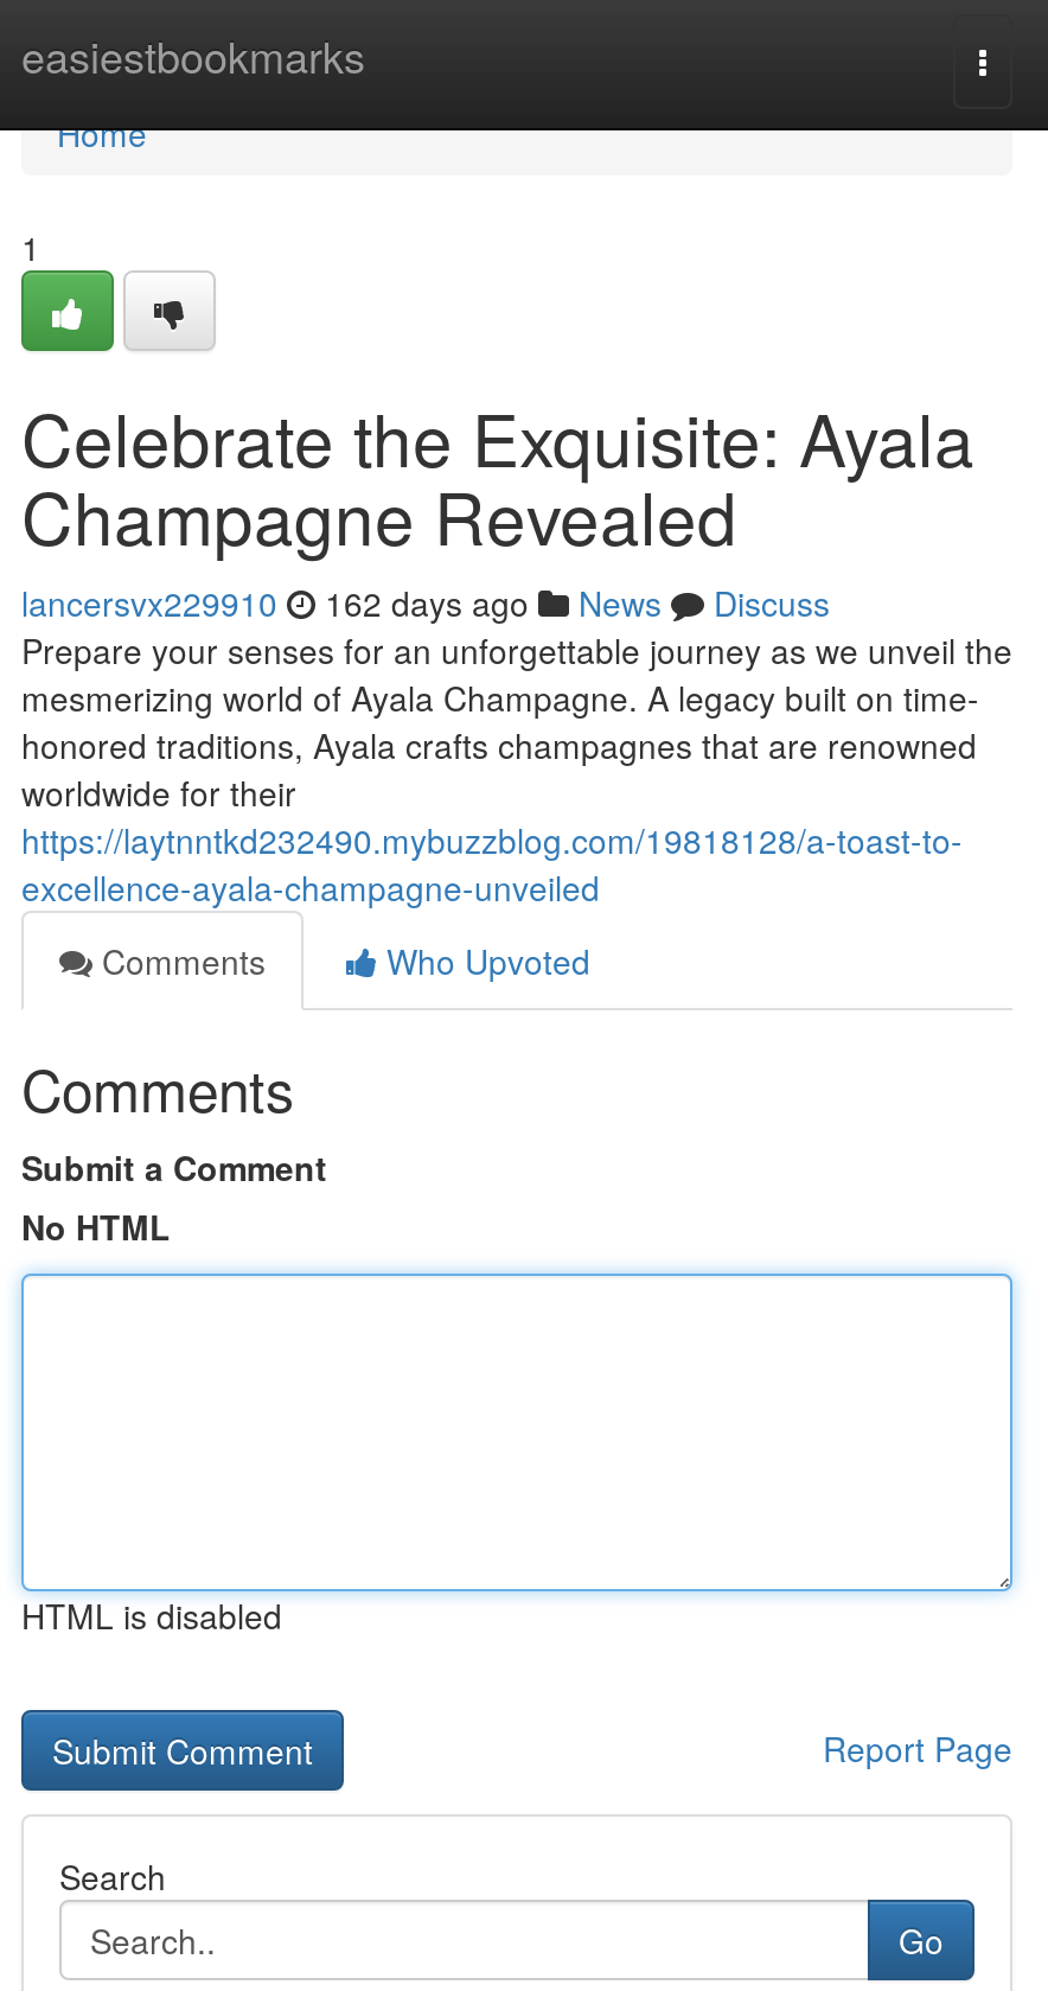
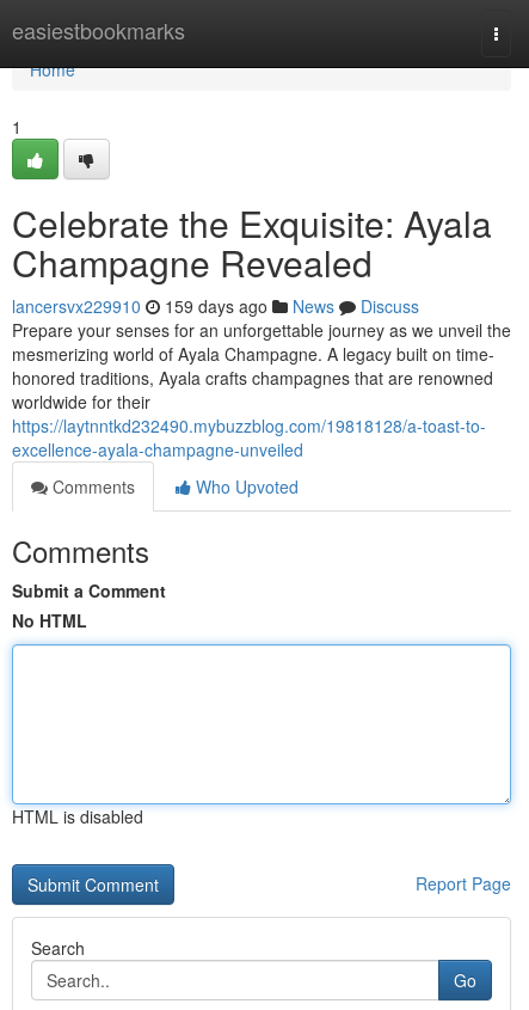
[21,579,830,626] lancersvx229910 162 days ago News Discuss -> [12,294,419,318] lancersvx229910 159 days ago News Discuss

